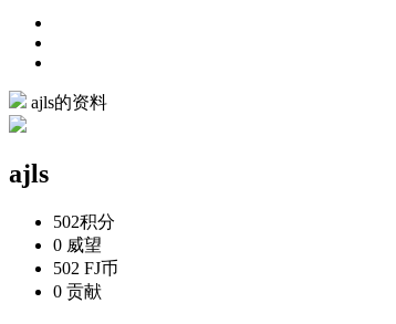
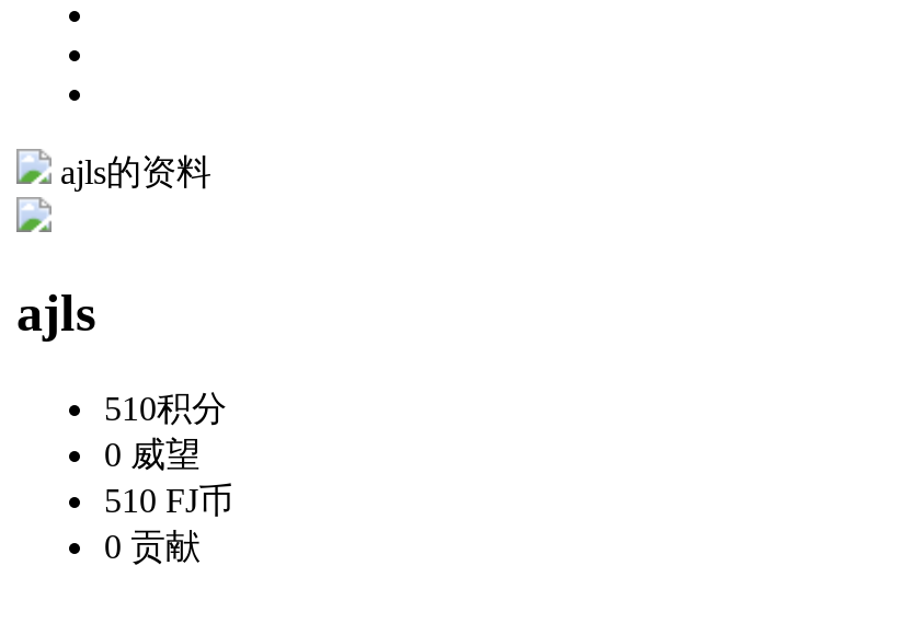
[53,212,115,231] 502积分 -> [104,389,227,427] 510积分
[53,259,118,277] 502 FJ币 -> [104,481,233,519] 510 FJ币

